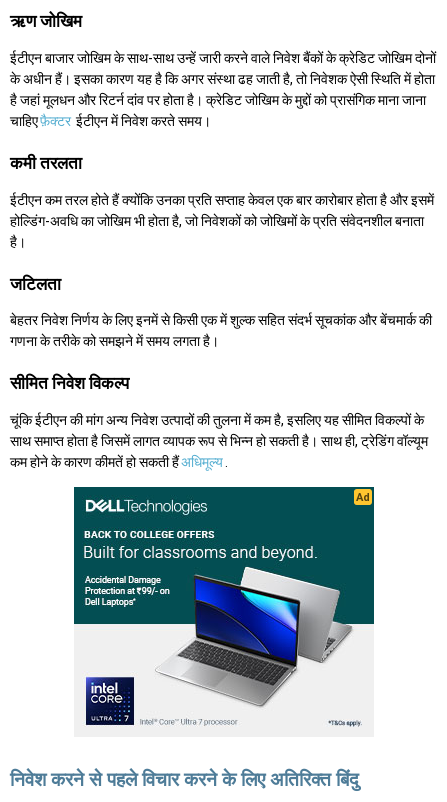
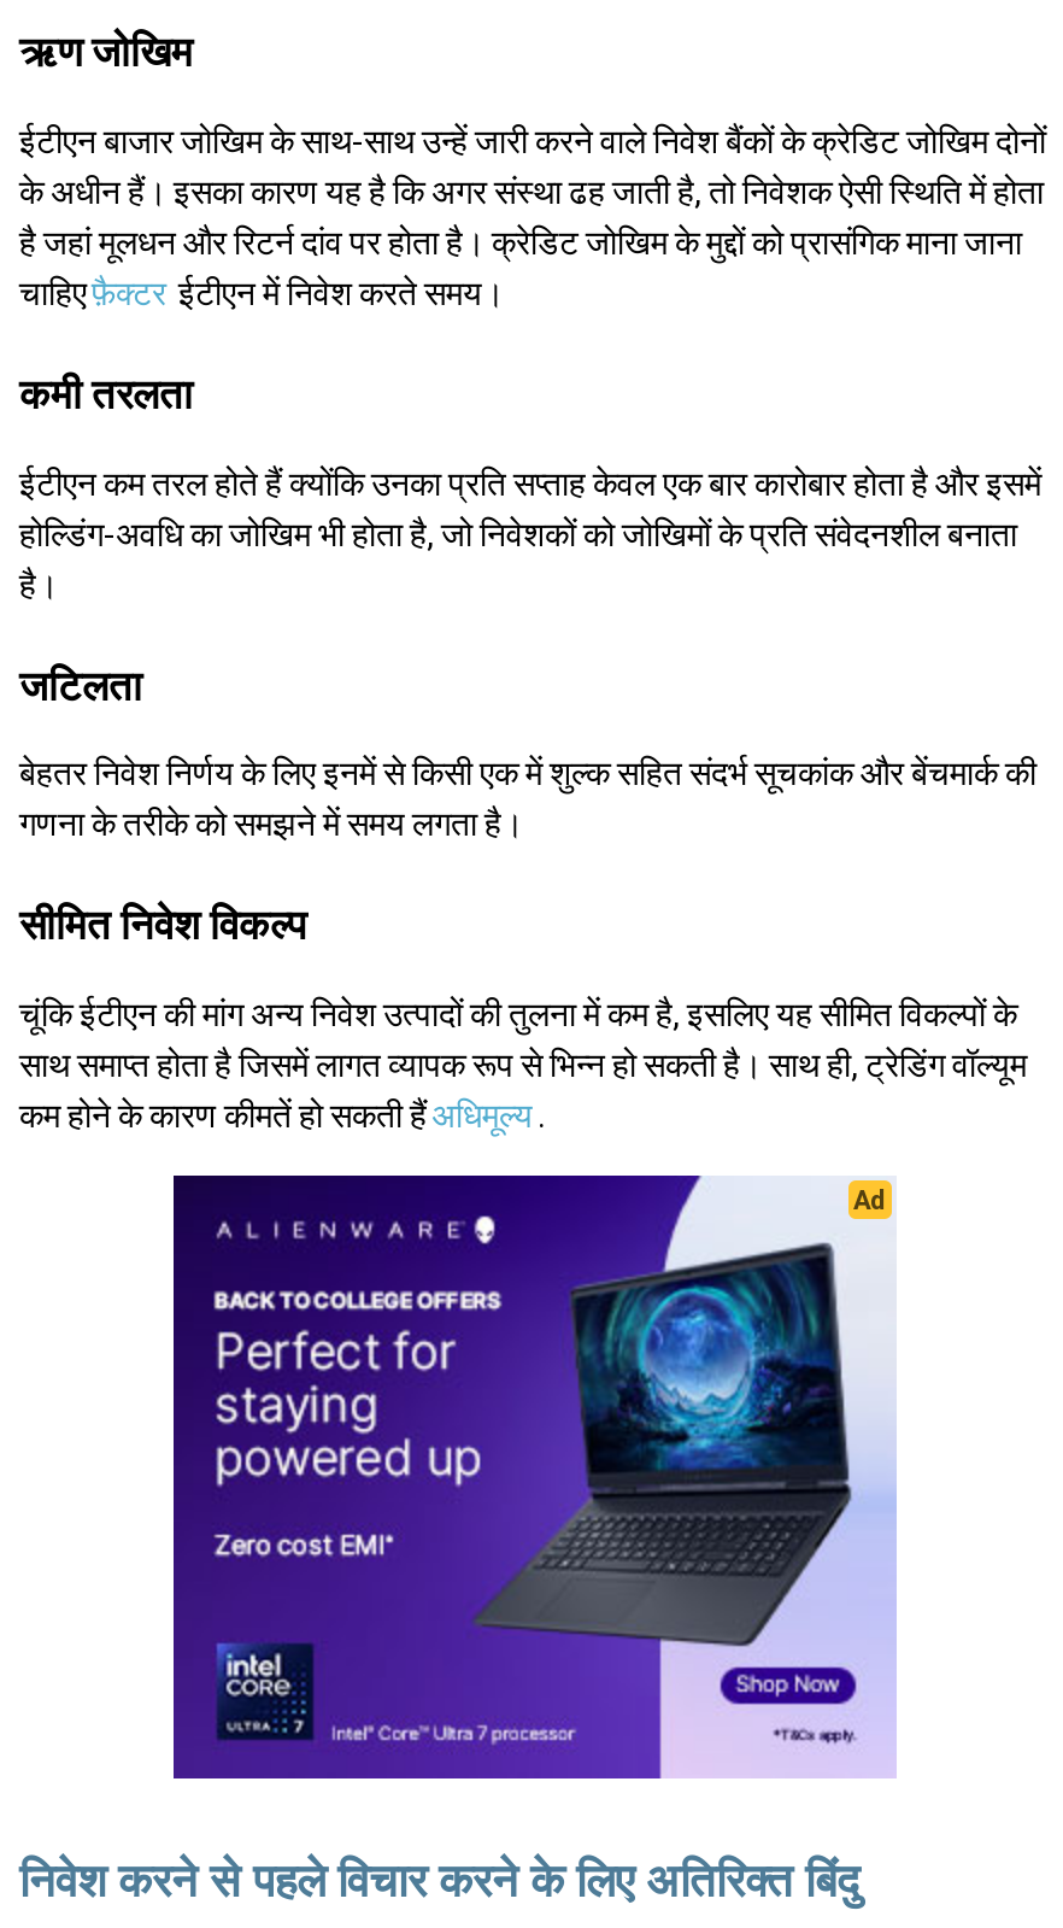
[73,486,375,737] [image] -> [171,1176,897,1781] [image]

